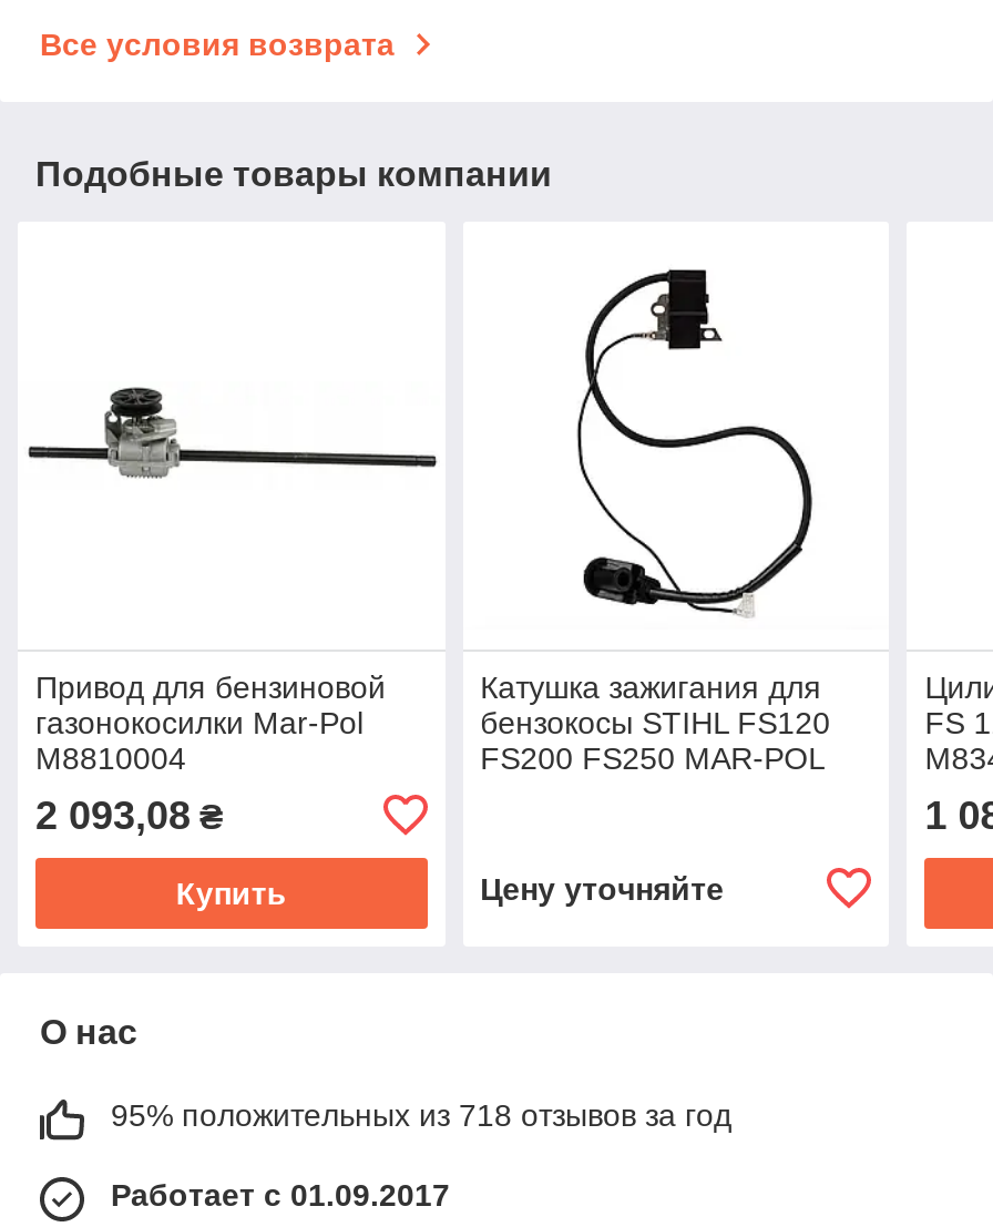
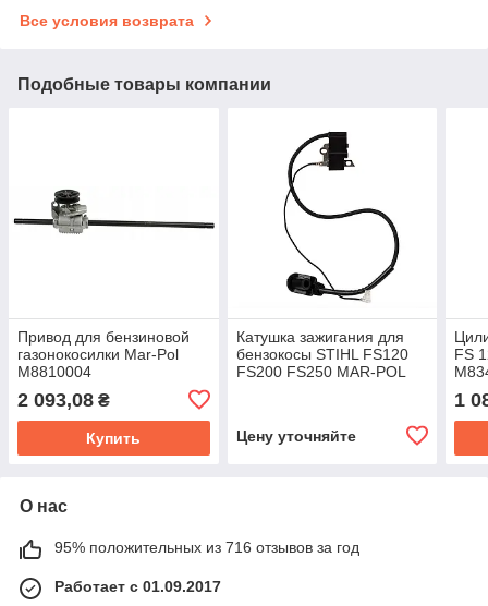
[111,1097,731,1132] 95% положительных из 718 отзывов за год -> [54,538,359,556] 95% положительных из 716 отзывов за год

